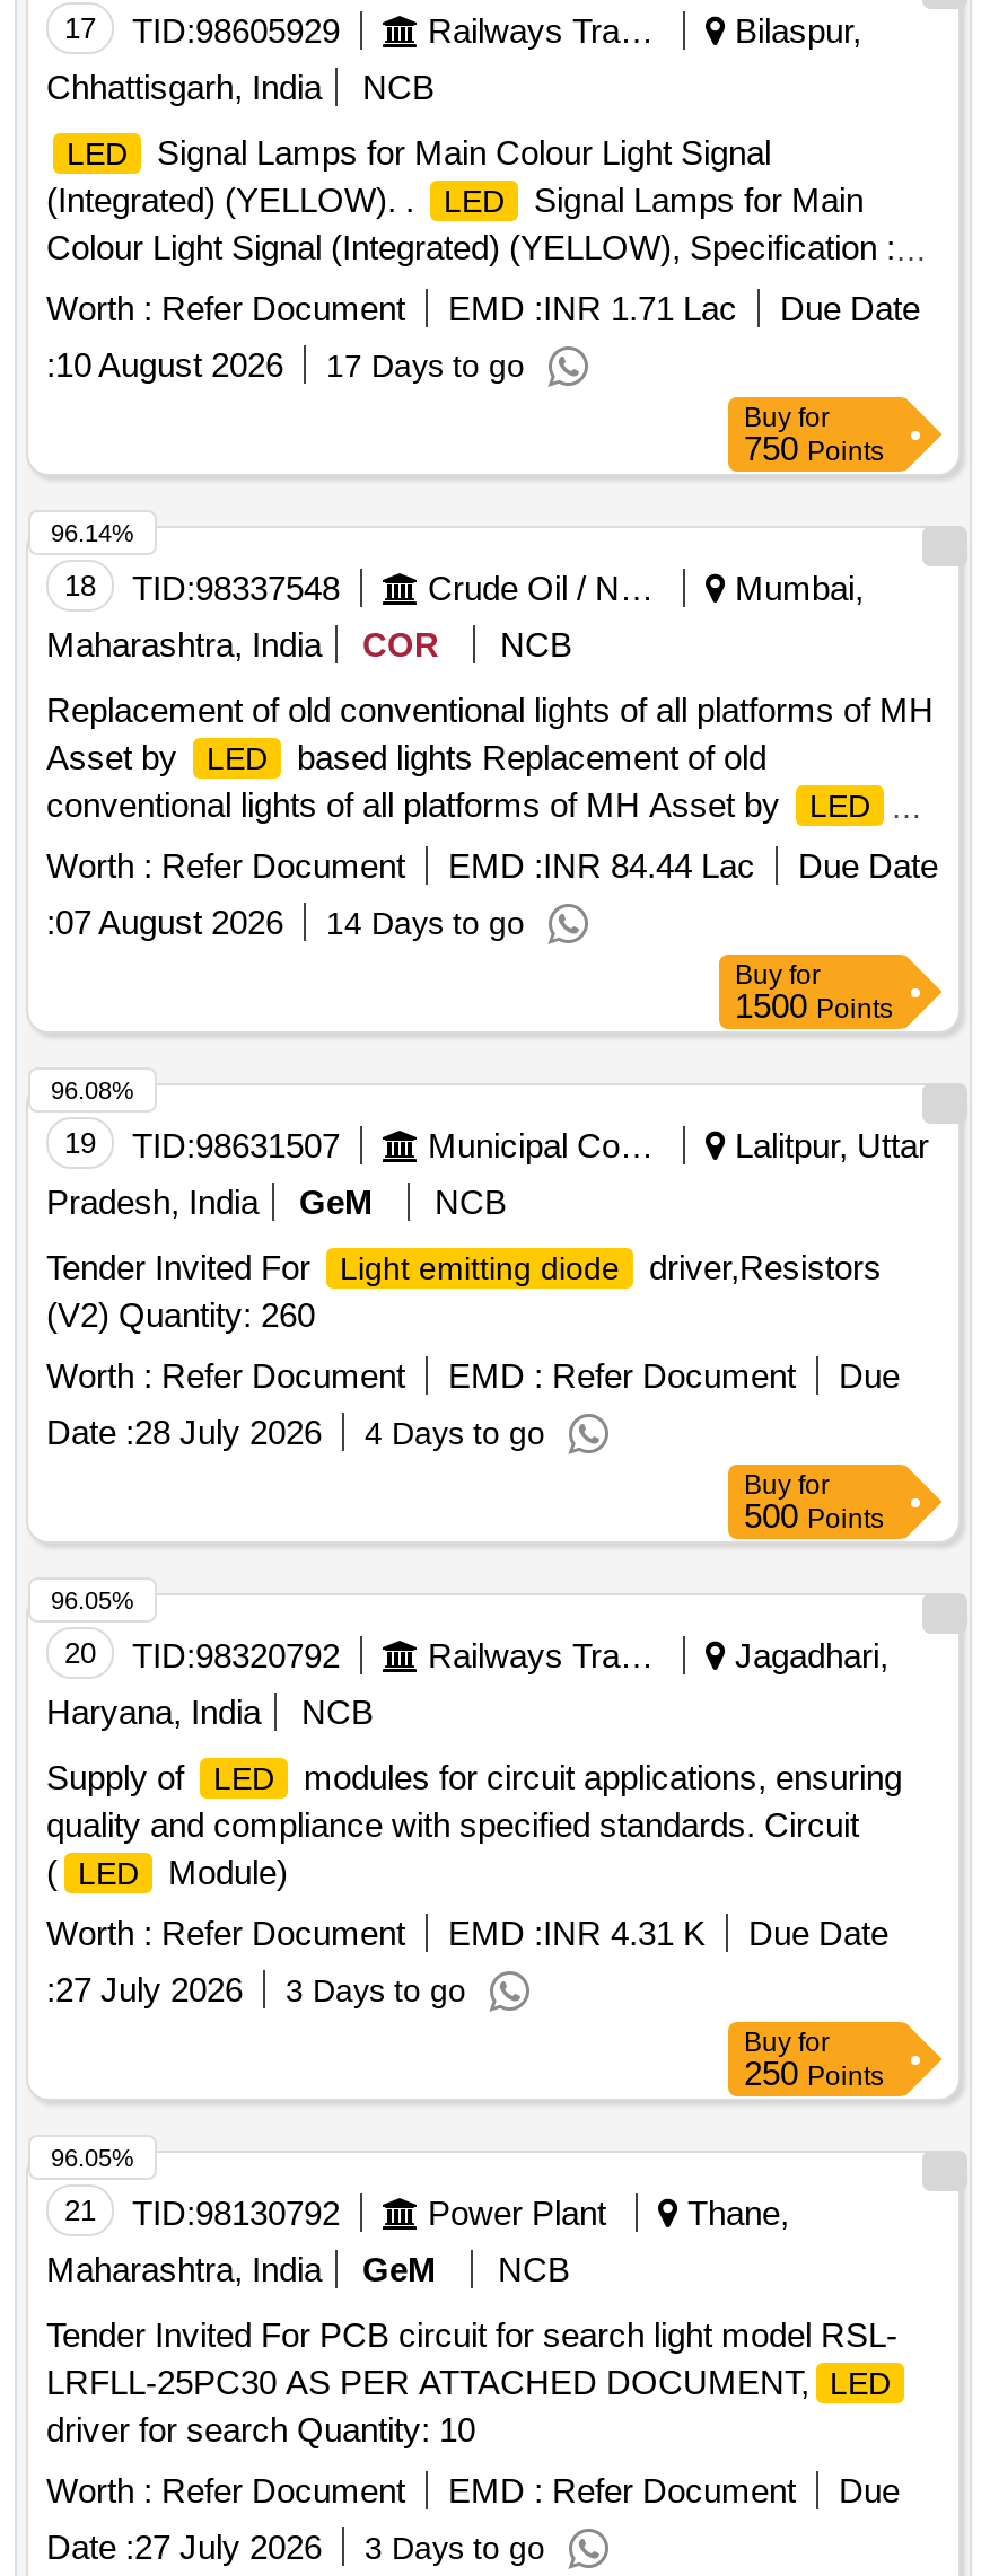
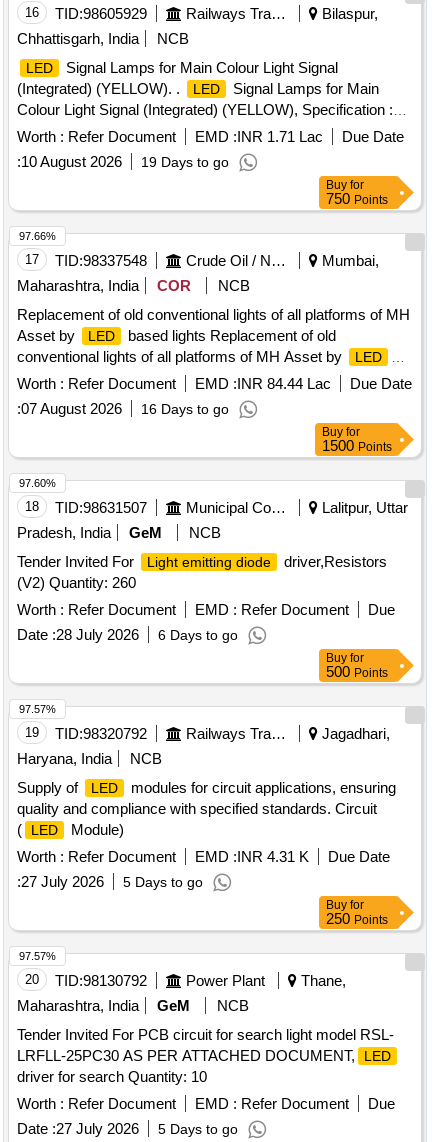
[64,12,340,50] 17 TID:98605929 -> [25,5,147,22] 16 TID:98605929
[46,346,525,384] :10 August 2026 17 Days to go -> [17,153,229,170] :10 August 2026 19 Days to go
[51,519,134,547] 96.14% -> [19,230,56,242] 97.66%
[64,569,340,607] 18 TID:98337548 -> [25,252,147,269] 17 TID:98337548
[46,903,525,941] :07 August 2026 14 Days to go -> [17,400,229,417] :07 August 2026 16 Days to go
[51,1077,134,1104] 96.08% -> [19,477,56,489] 97.60%
[64,1127,340,1165] 19 TID:98631507 -> [25,499,147,516] 18 TID:98631507
[46,1413,545,1451] Date : 28 July 2026 4 Days to go -> [17,626,238,643] Date : 28 July 2026 6 Days to go
[51,1587,134,1614] 96.05% -> [19,703,56,715] 97.57%
[64,1637,340,1675] 20 TID:98320792 -> [25,725,147,742] 19 TID:98320792
[46,1971,466,2009] :27 July 2026 3 Days to go -> [17,873,203,890] :27 July 2026 5 Days to go
[51,2144,134,2171] 96.05% -> [19,950,56,962] 97.57%
[64,2194,340,2232] 21 TID:98130792 -> [25,972,147,989] 20 TID:98130792
[46,2528,545,2566] Date : 27 July 2026 3 Days to go -> [17,1120,238,1137] Date : 27 July 2026 5 Days to go

